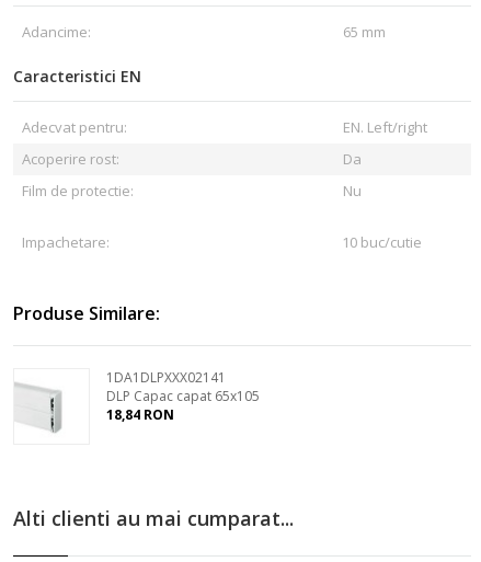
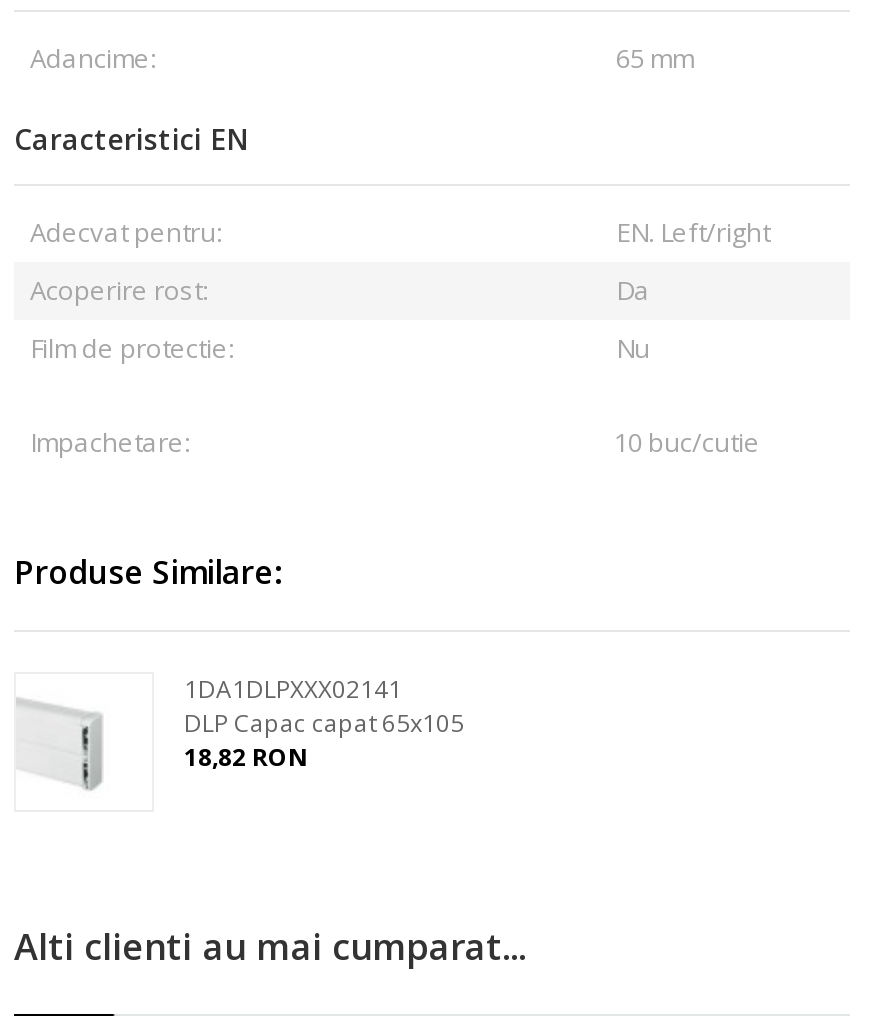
[106,405,174,424] 18,84 RON -> [184,740,308,774] 18,82 RON

